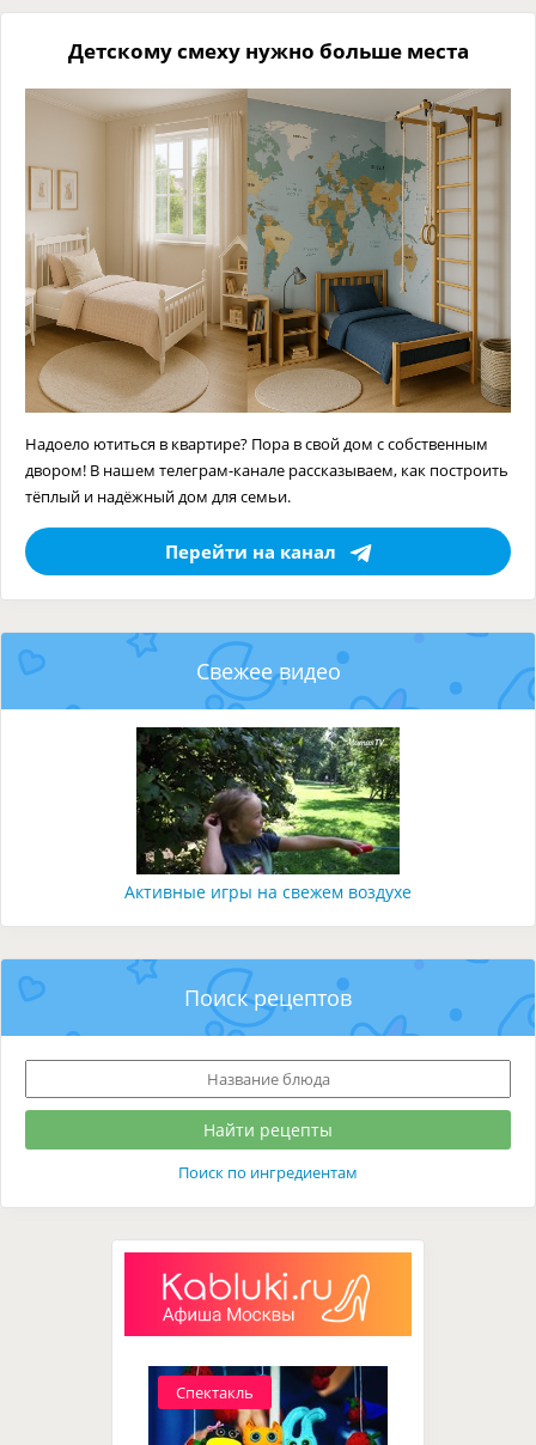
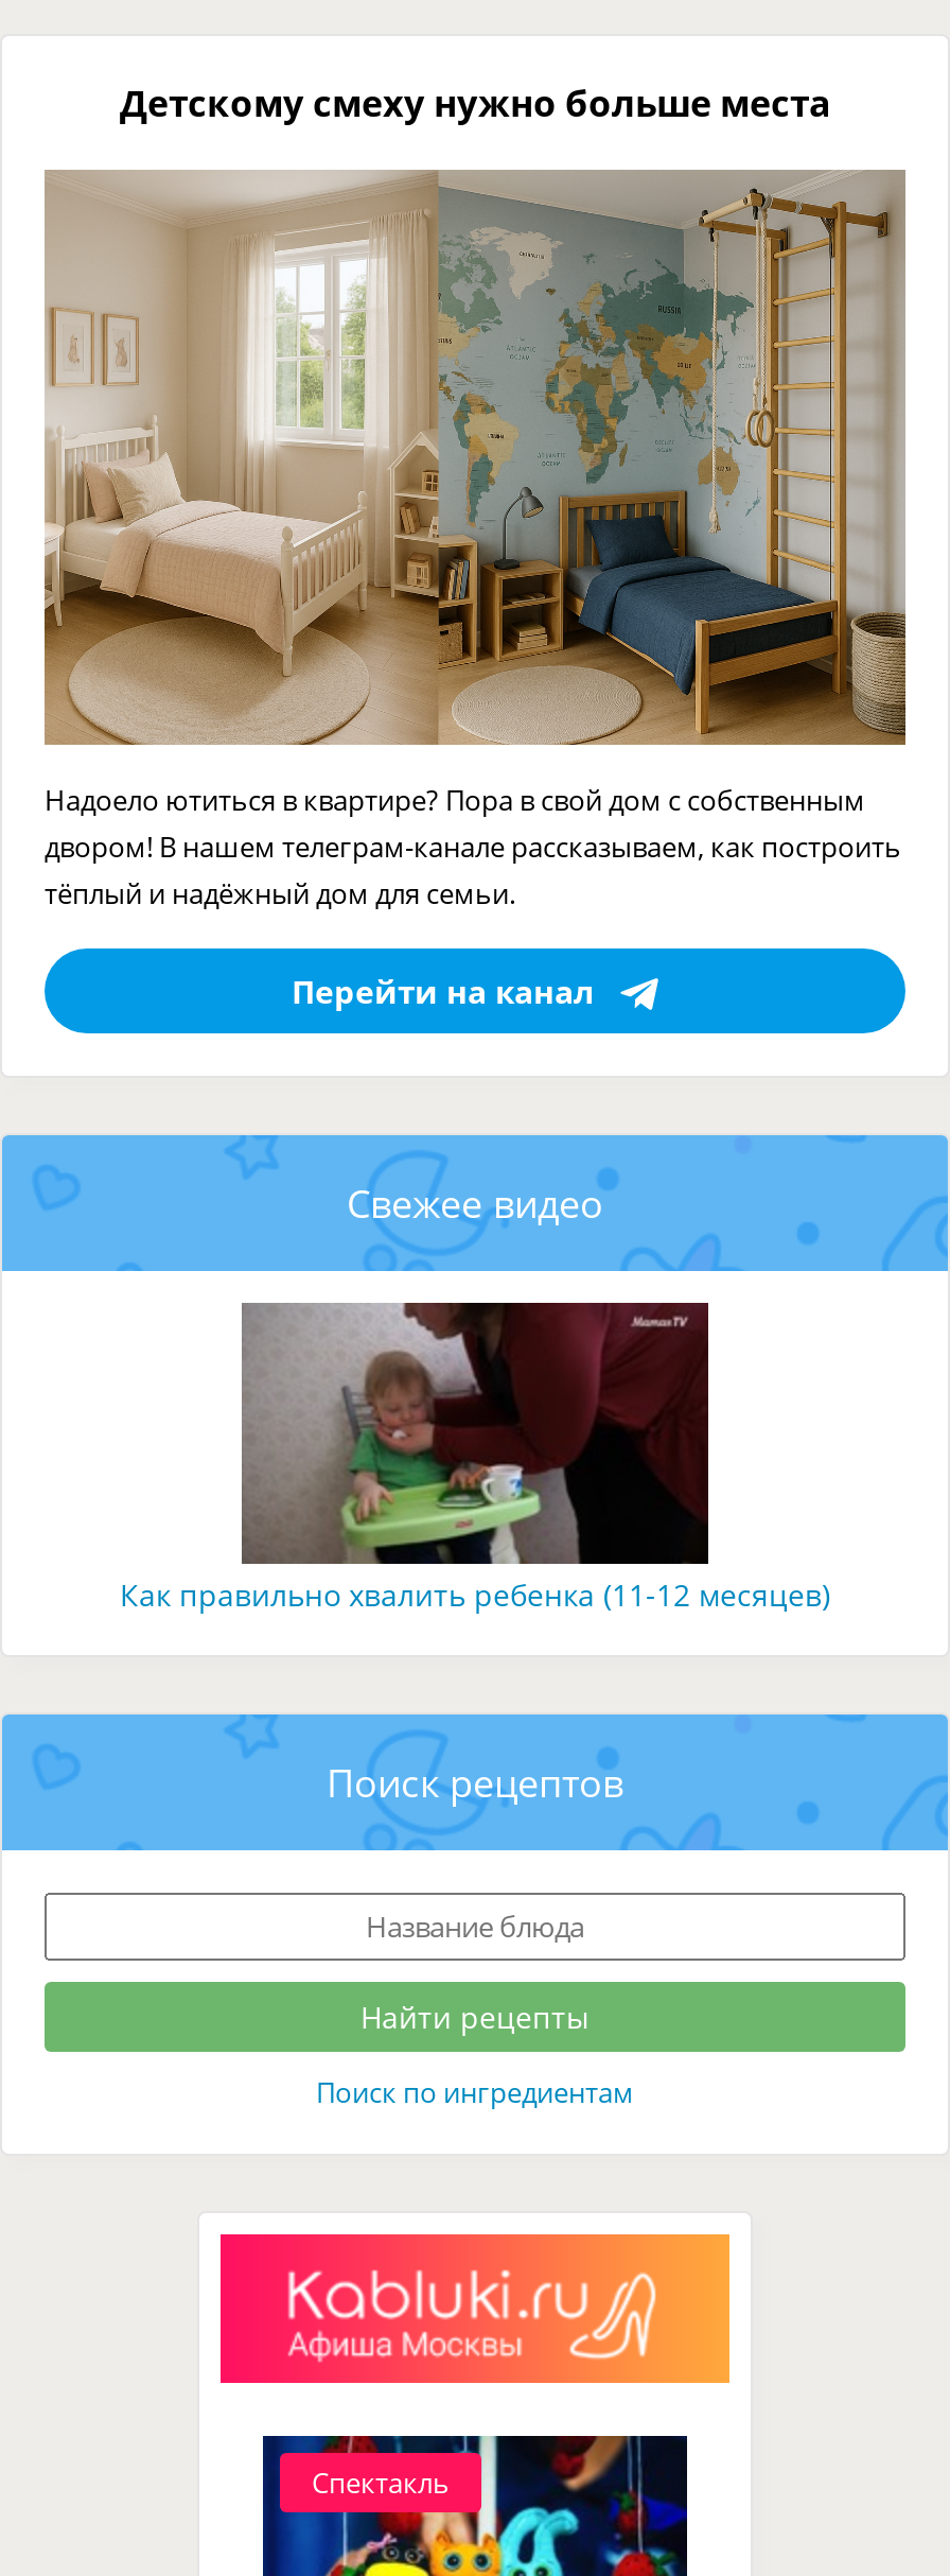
[124,726,412,903] [image] | Активные игры на свежем воздухе -> [120,1301,830,1614] [image] | Как правильно хвалить ребенка (11-12 месяцев)

